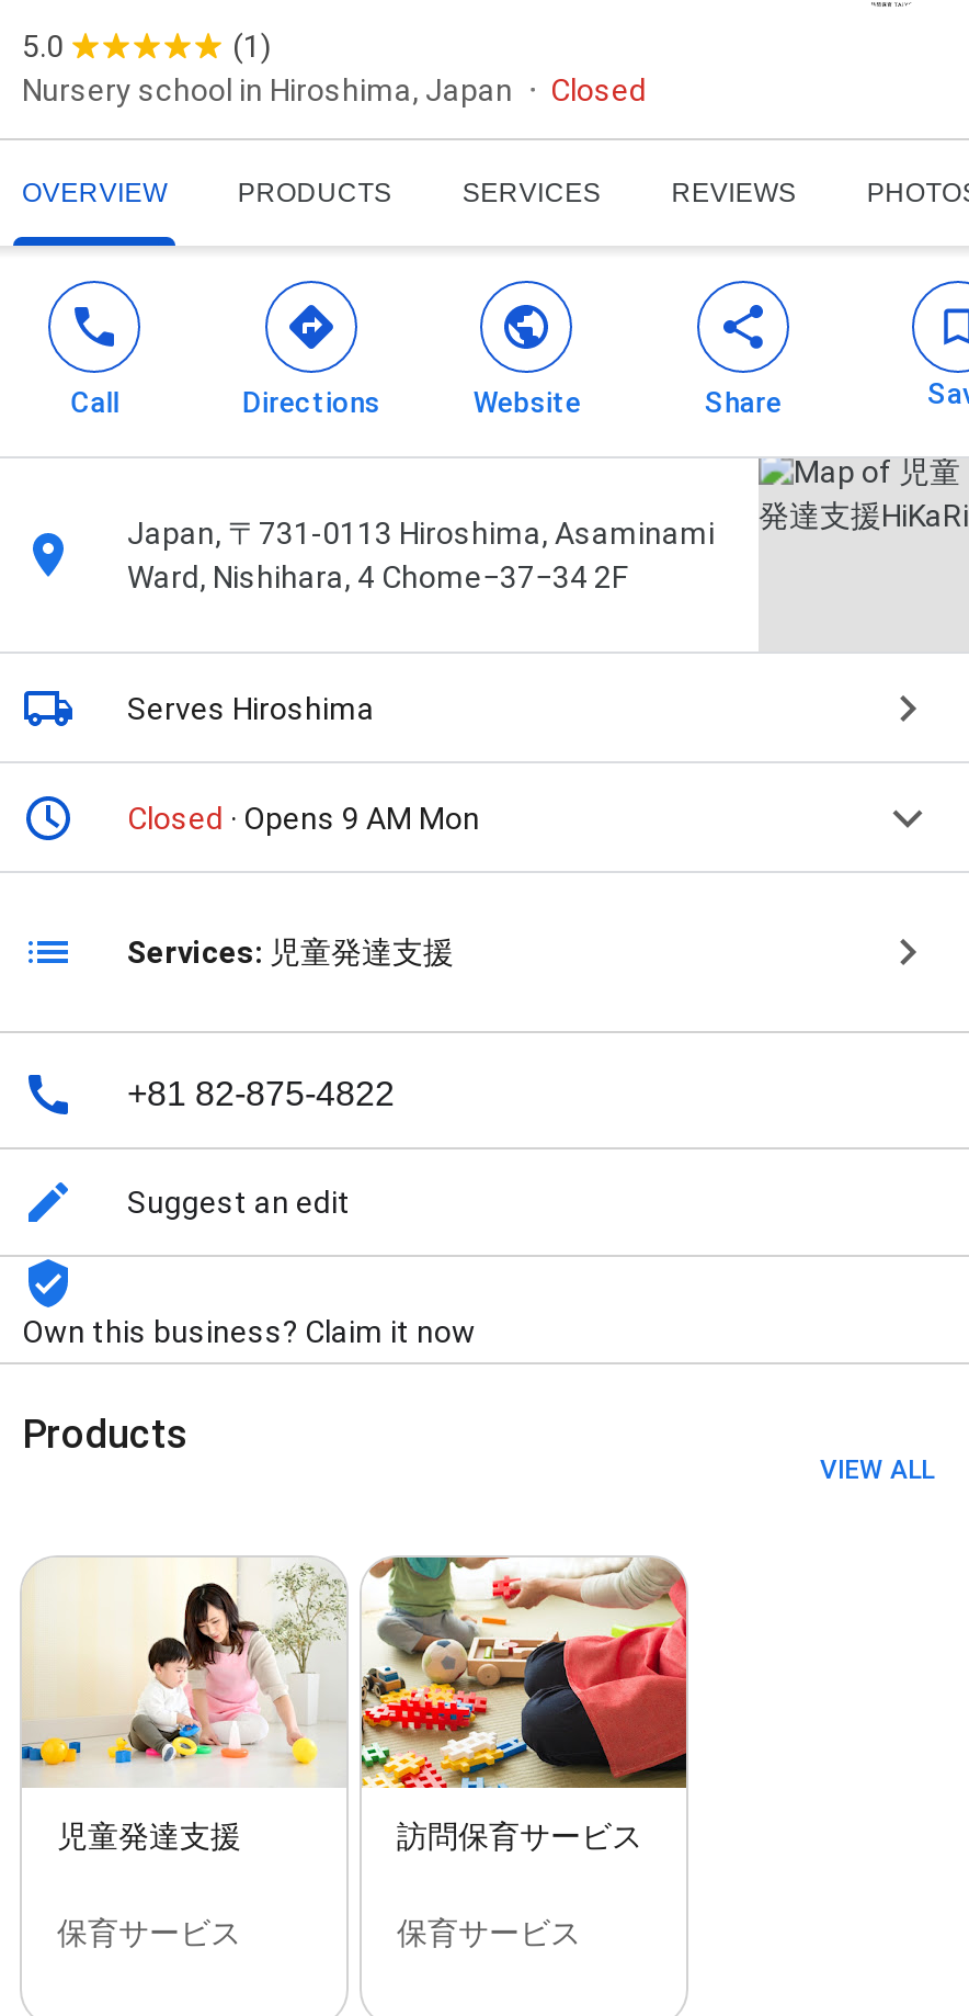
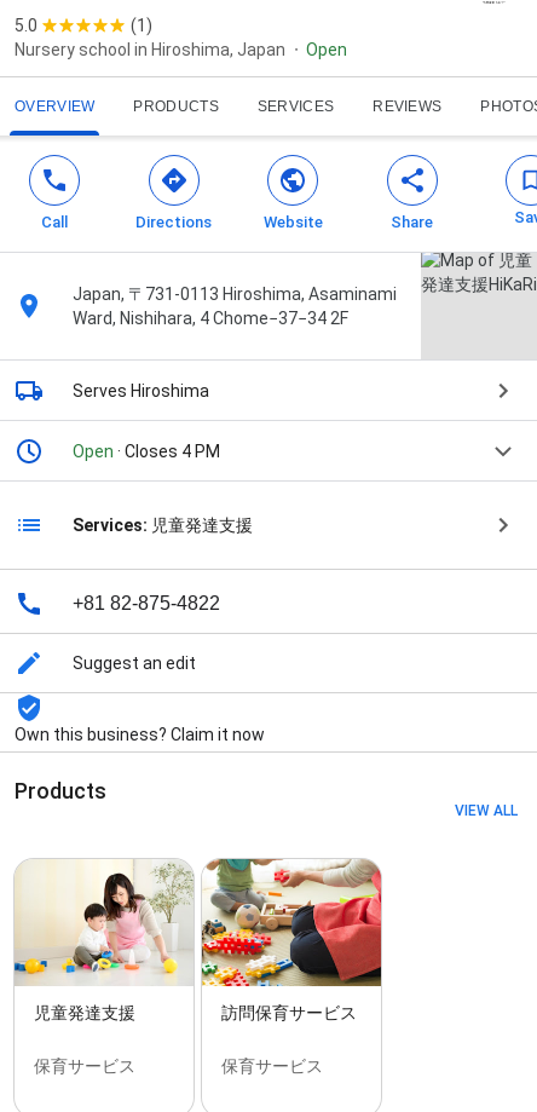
[550,73,647,108] Closed -> [306,40,347,60] Open
[127,801,480,836] Closed · Opens 9 AM Mon -> [73,442,220,461] Open · Closes 4 PM

